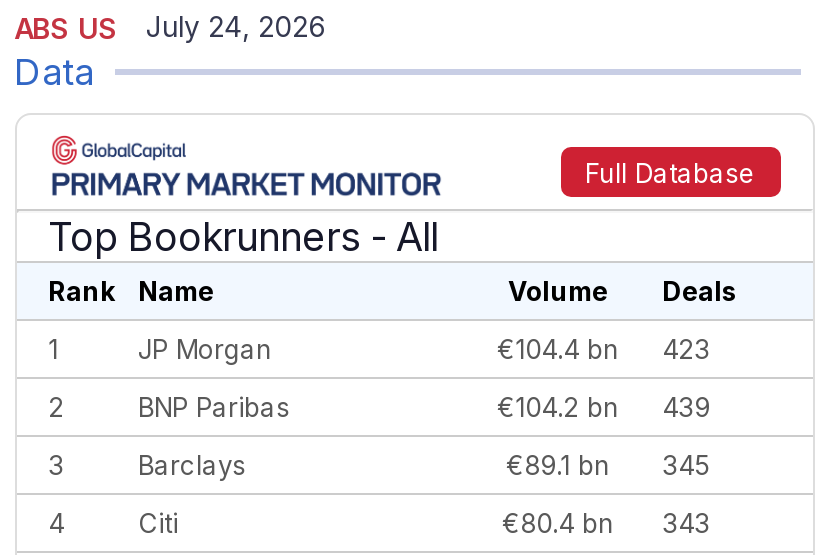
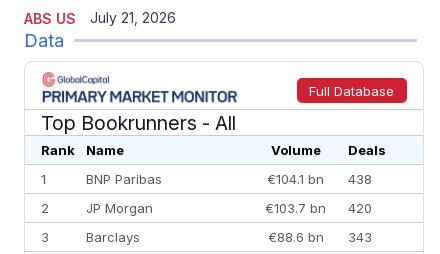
[14,9,326,45] ABS US July 24, 2026 -> [23,9,175,27] ABS US July 21, 2026
[48,333,710,423] JP Morgan | €104.4 bn | 423 | 2 -> none
[497,391,710,423] €104.2 bn | 439 -> [40,171,371,216] €104.1 bn | 438 | 2 | JP Morgan | €103.7 bn | 420
[48,449,710,539] €89.1 bn | 345 | 4 | Citi | €80.4 bn -> [267,229,323,245] €88.6 bn

